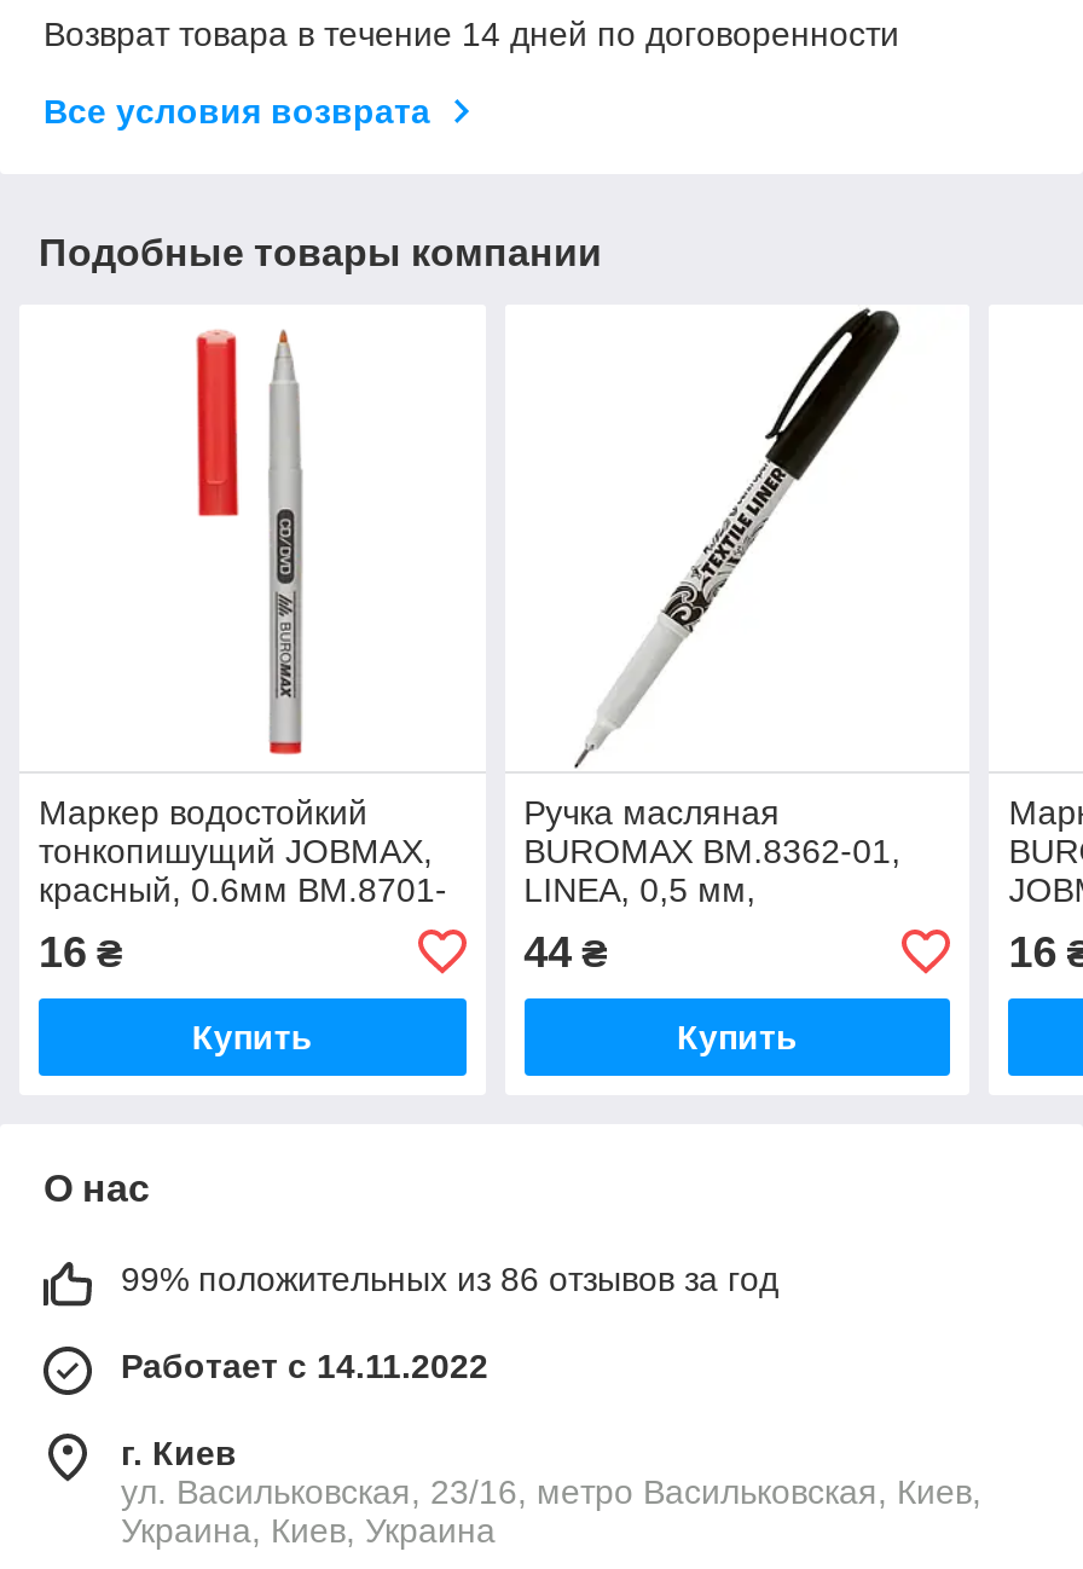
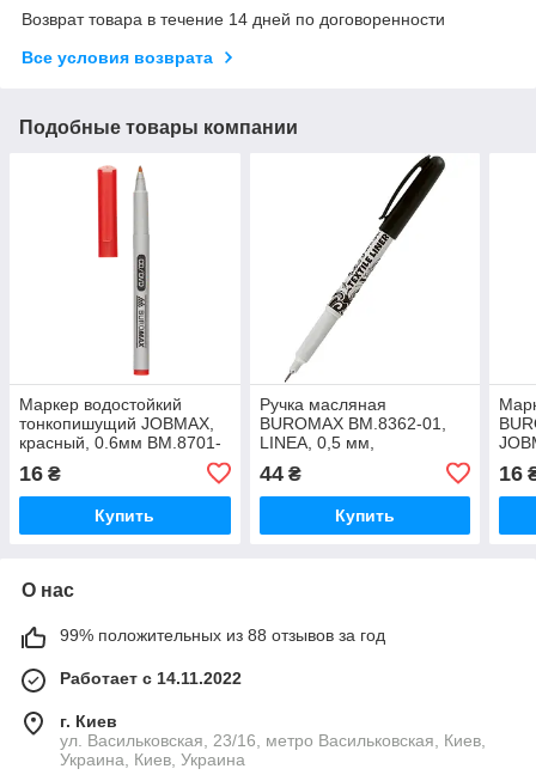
[121,1259,778,1298] 99% положительных из 86 отзывов за год -> [60,625,385,644] 99% положительных из 88 отзывов за год

